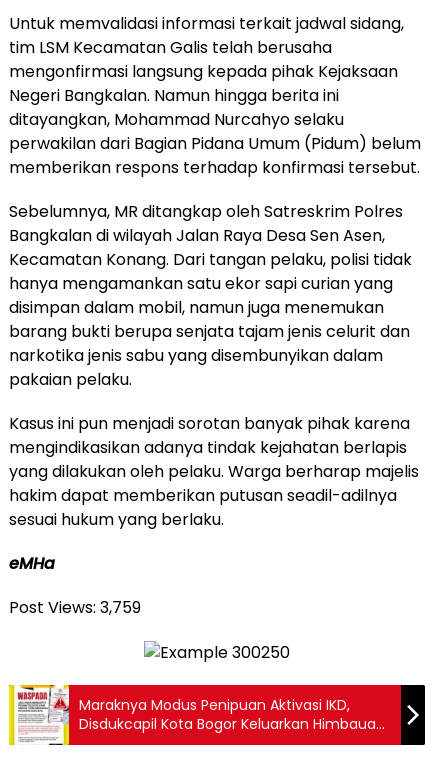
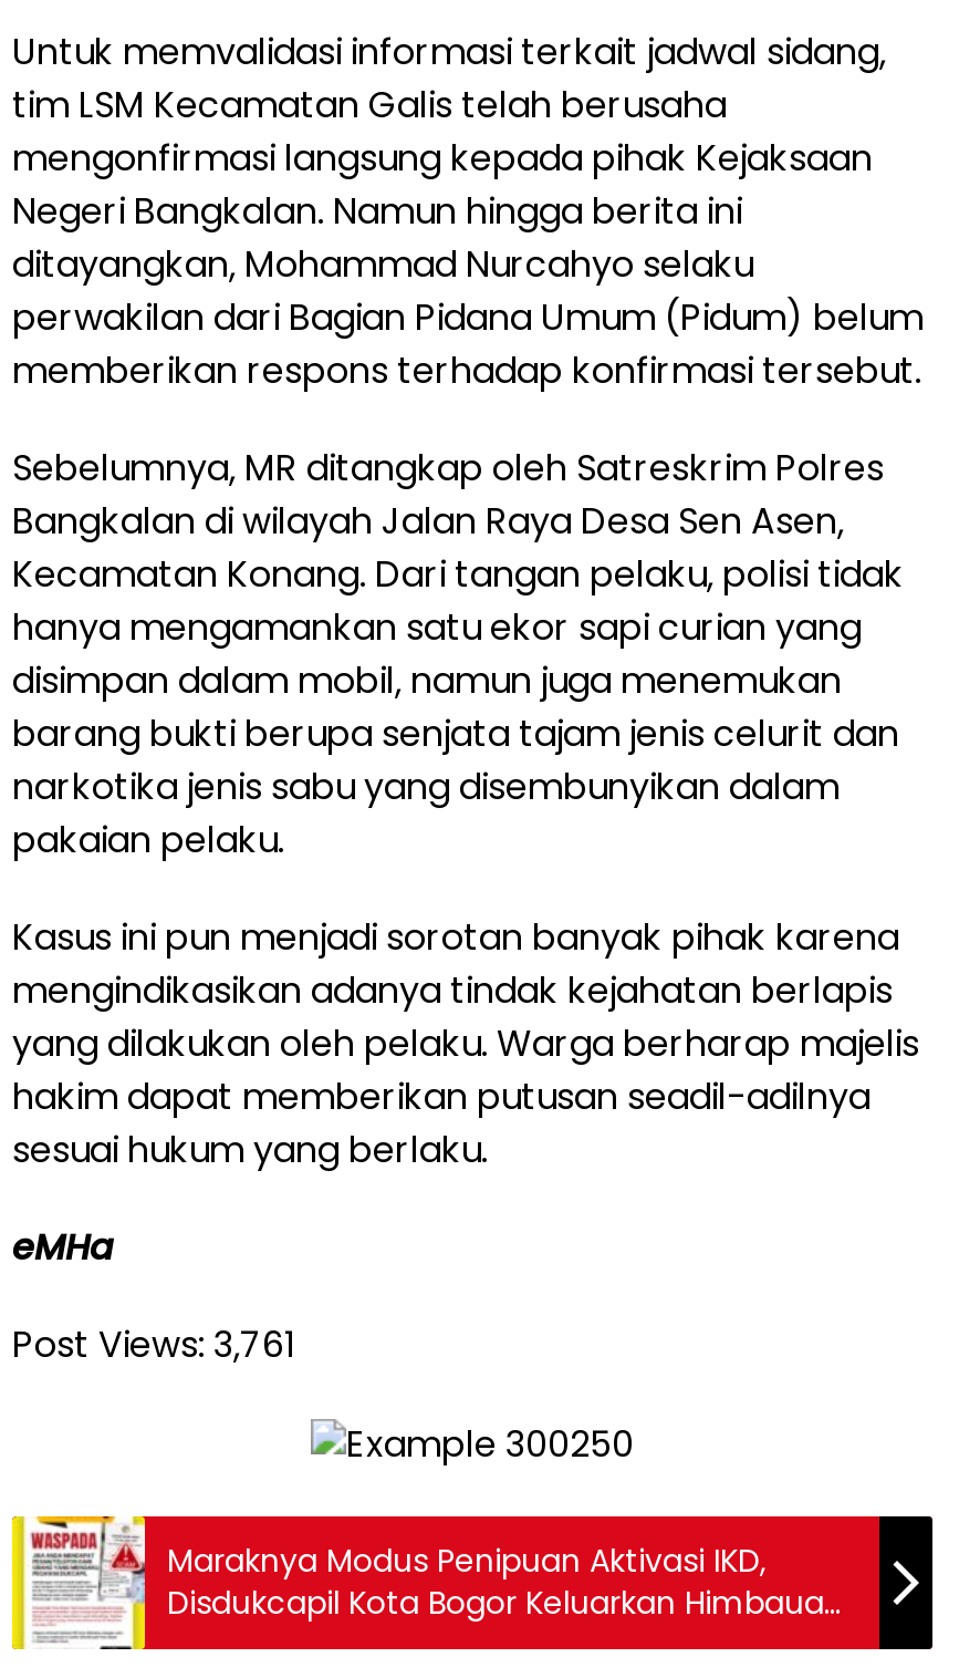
[9,596,141,619] Post Views: 3,759 -> [12,1320,295,1371] Post Views: 3,761

